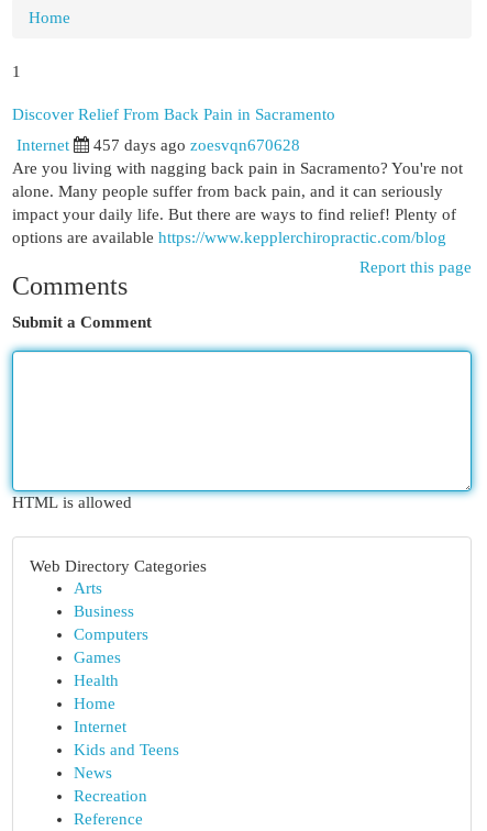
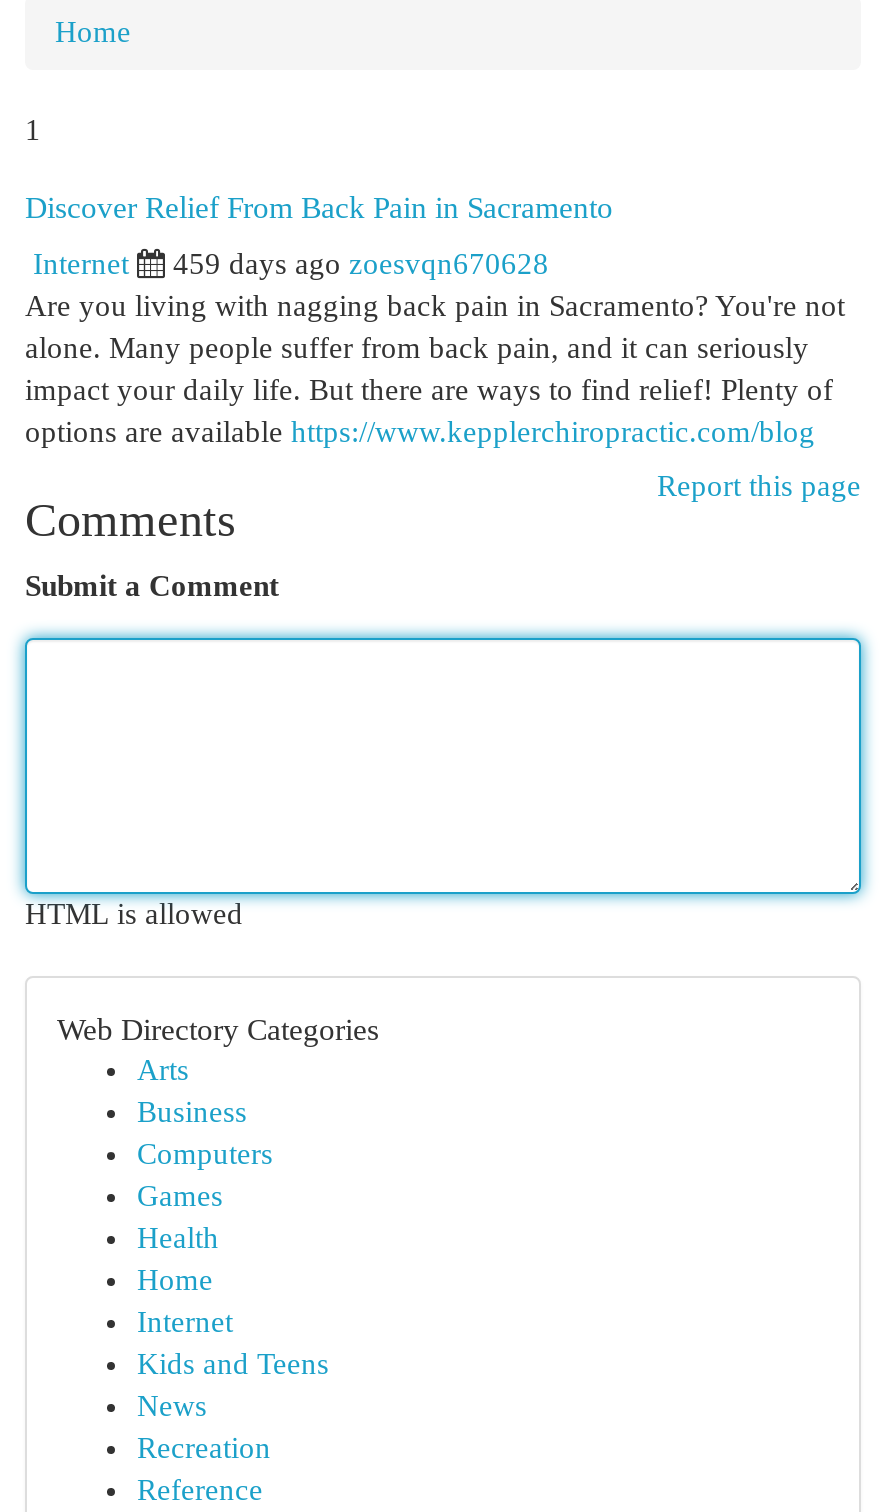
[93,136,300,154] 457 days ago zoesvqn670628 -> [173,248,549,280] 459 days ago zoesvqn670628

